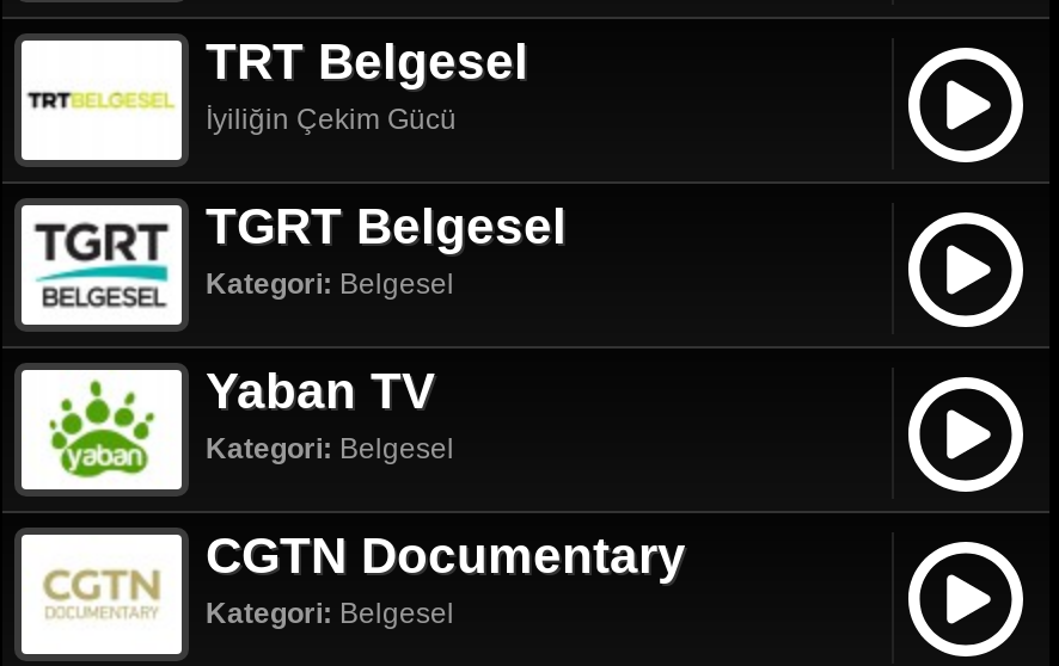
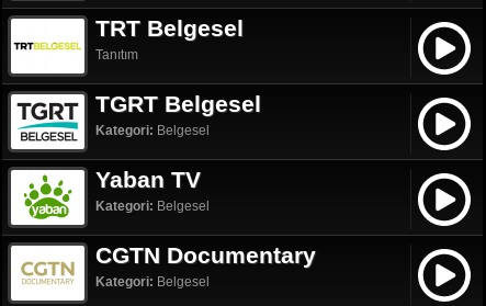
[206,103,457,136] İyiliğin Çekim Gücü -> [95,47,138,63] Tanıtım

